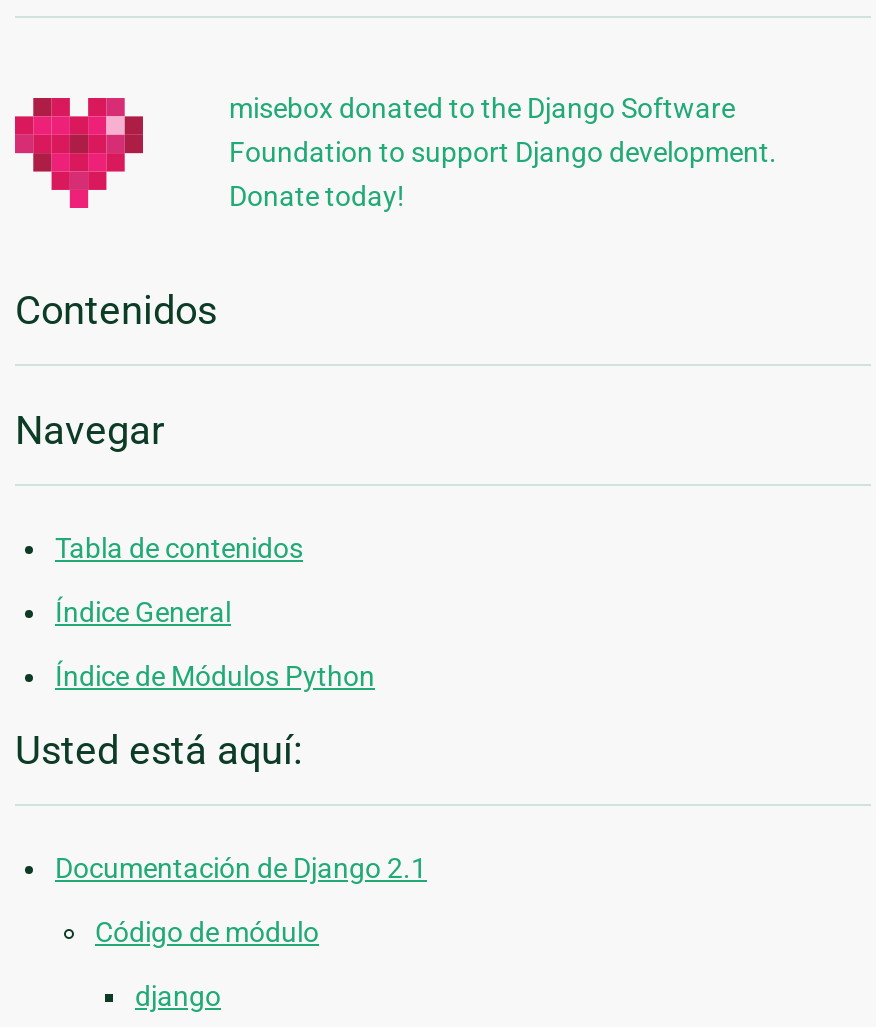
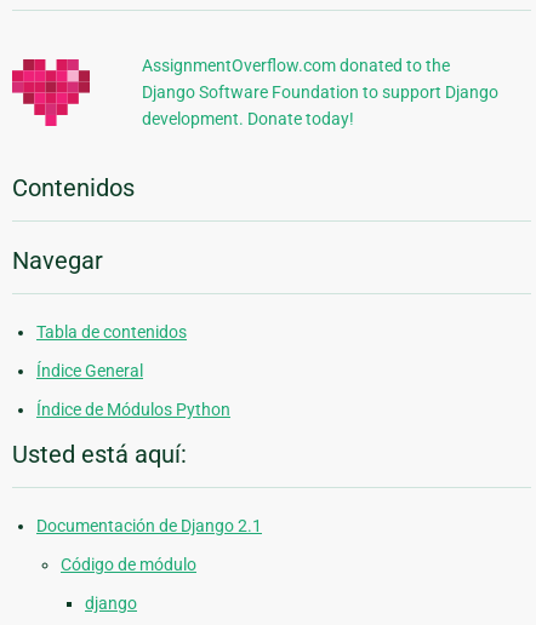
[229,93,777,213] misebox donated to the Django Software | Foundation to support Django development. | Donate today! -> [142,56,498,129] AssignmentOverflow.com donated to the | Django Software Foundation to support Django | development. Donate today!

